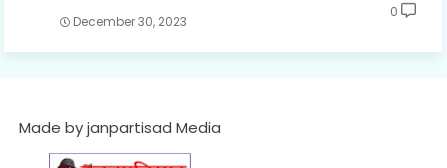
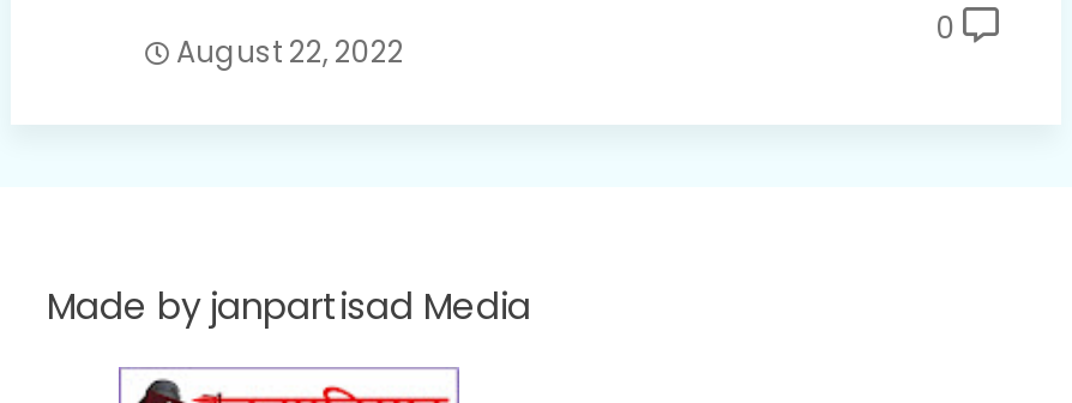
[73,13,187,30] December 30, 2023 -> [176,32,404,73] August 22, 2022

